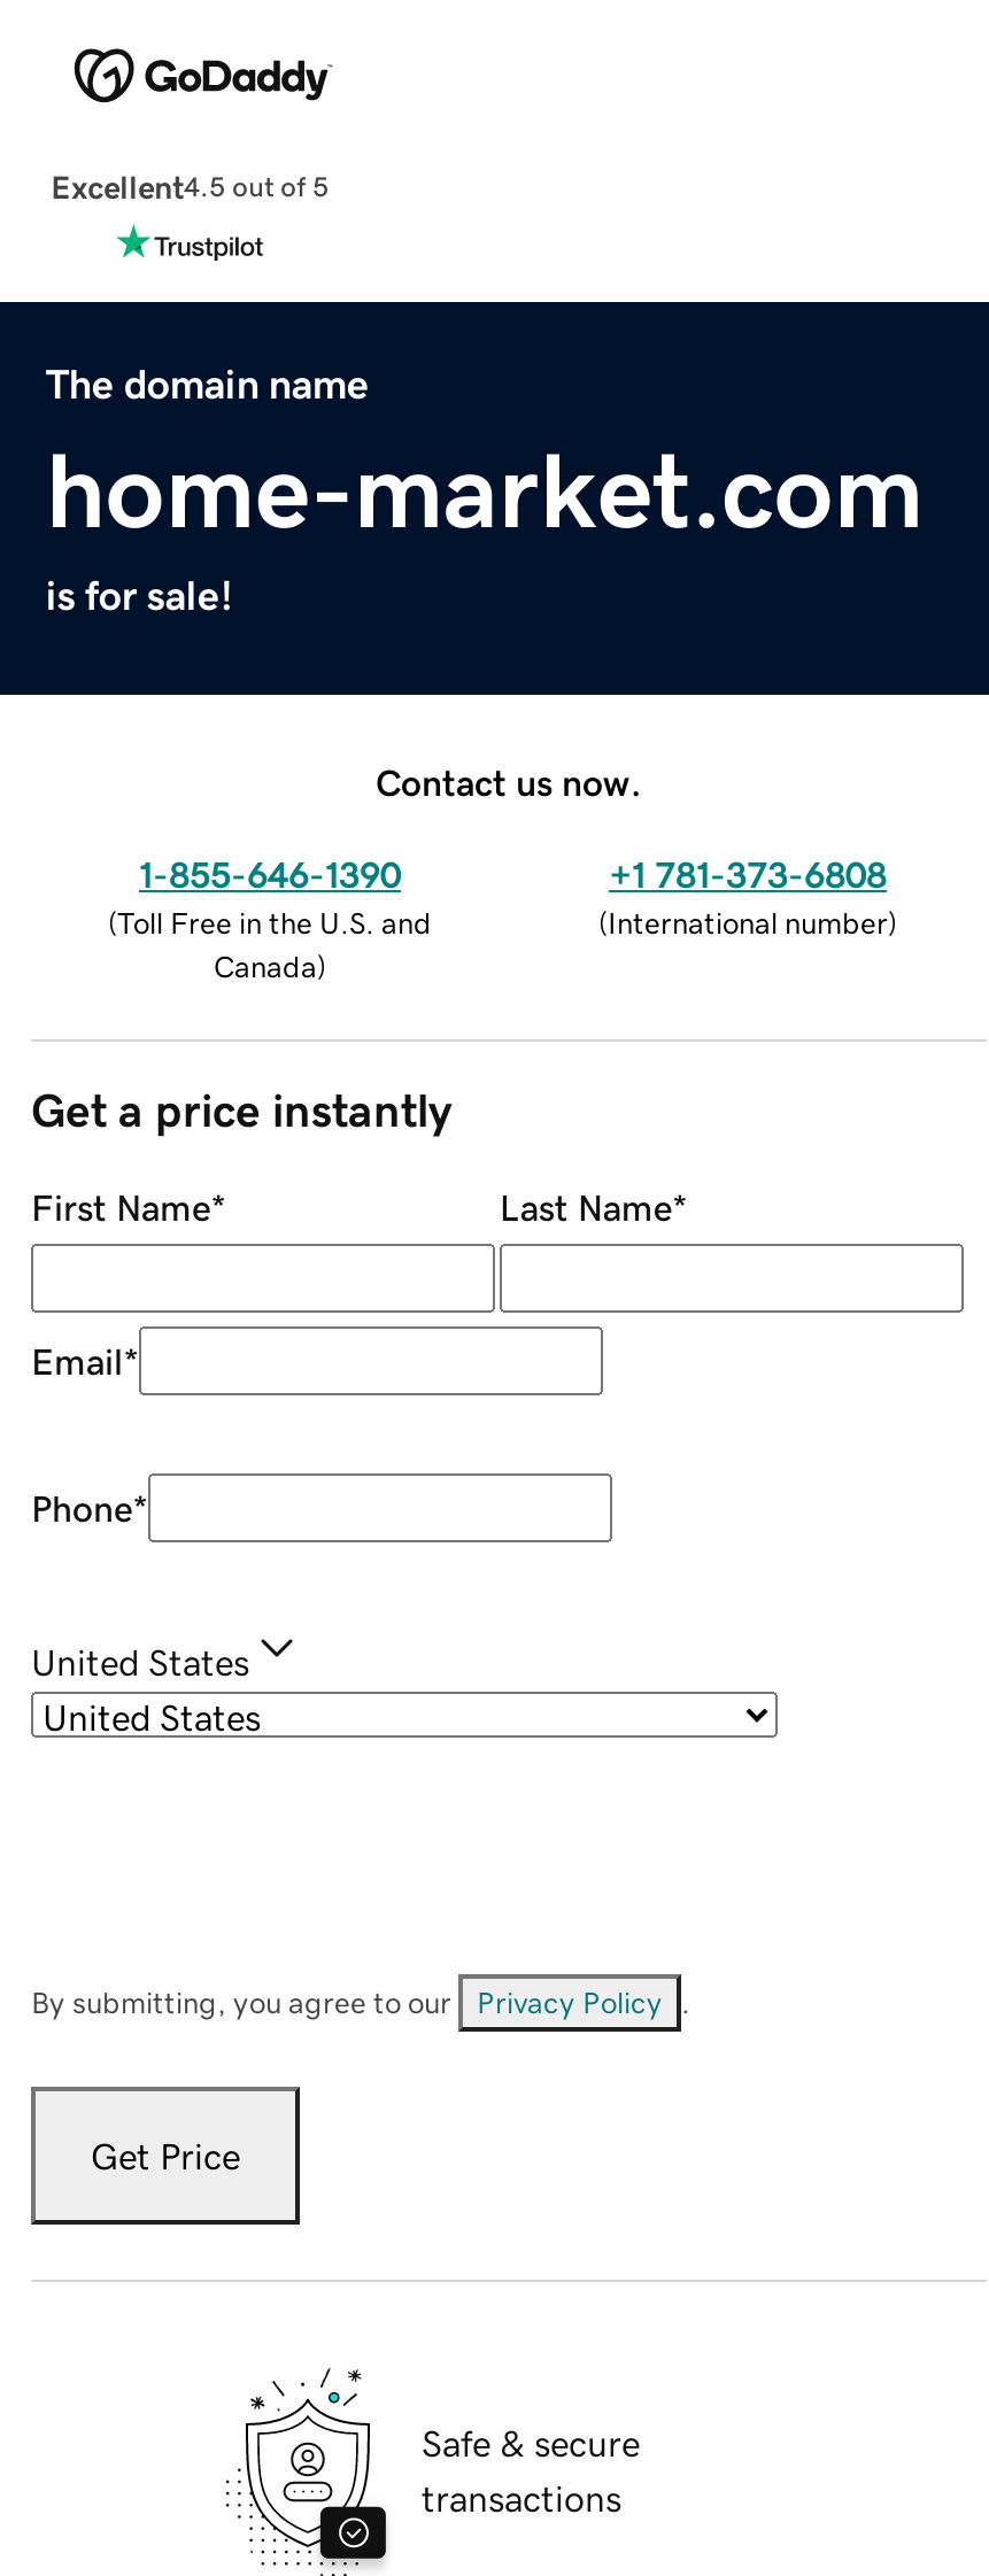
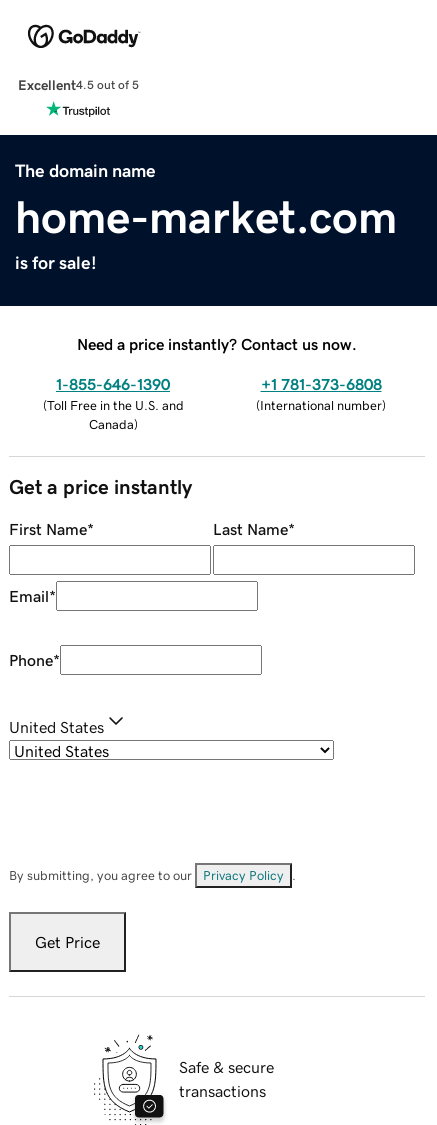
[376,763,642,800] Contact us now. -> [77,336,357,352] Need a price instantly? Contact us now.

